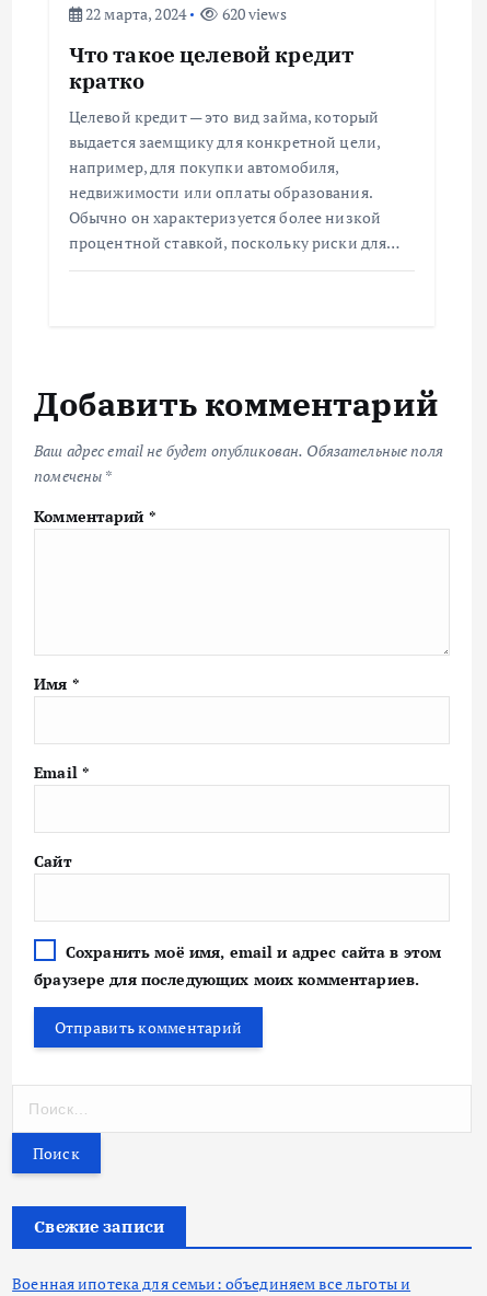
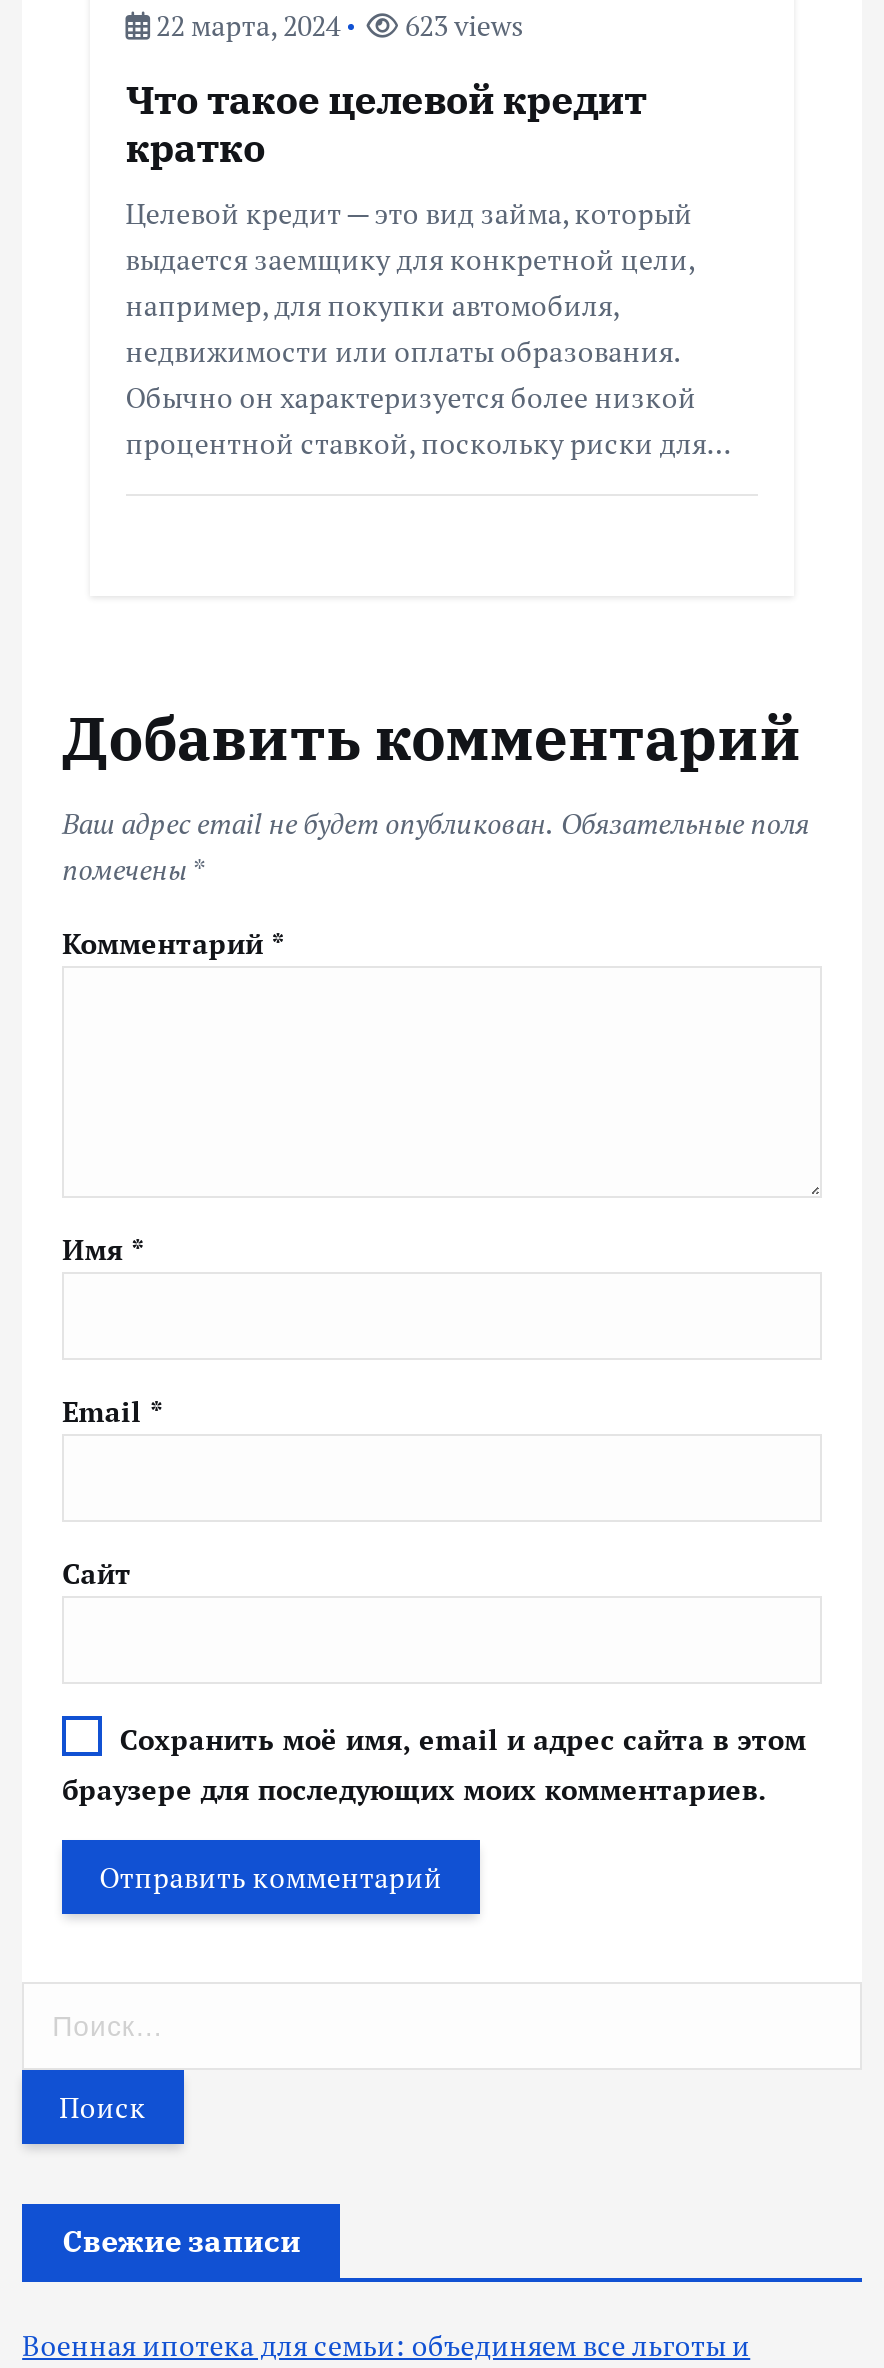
[218,3,287,24] 620 views -> [399,6,524,44] 623 views

